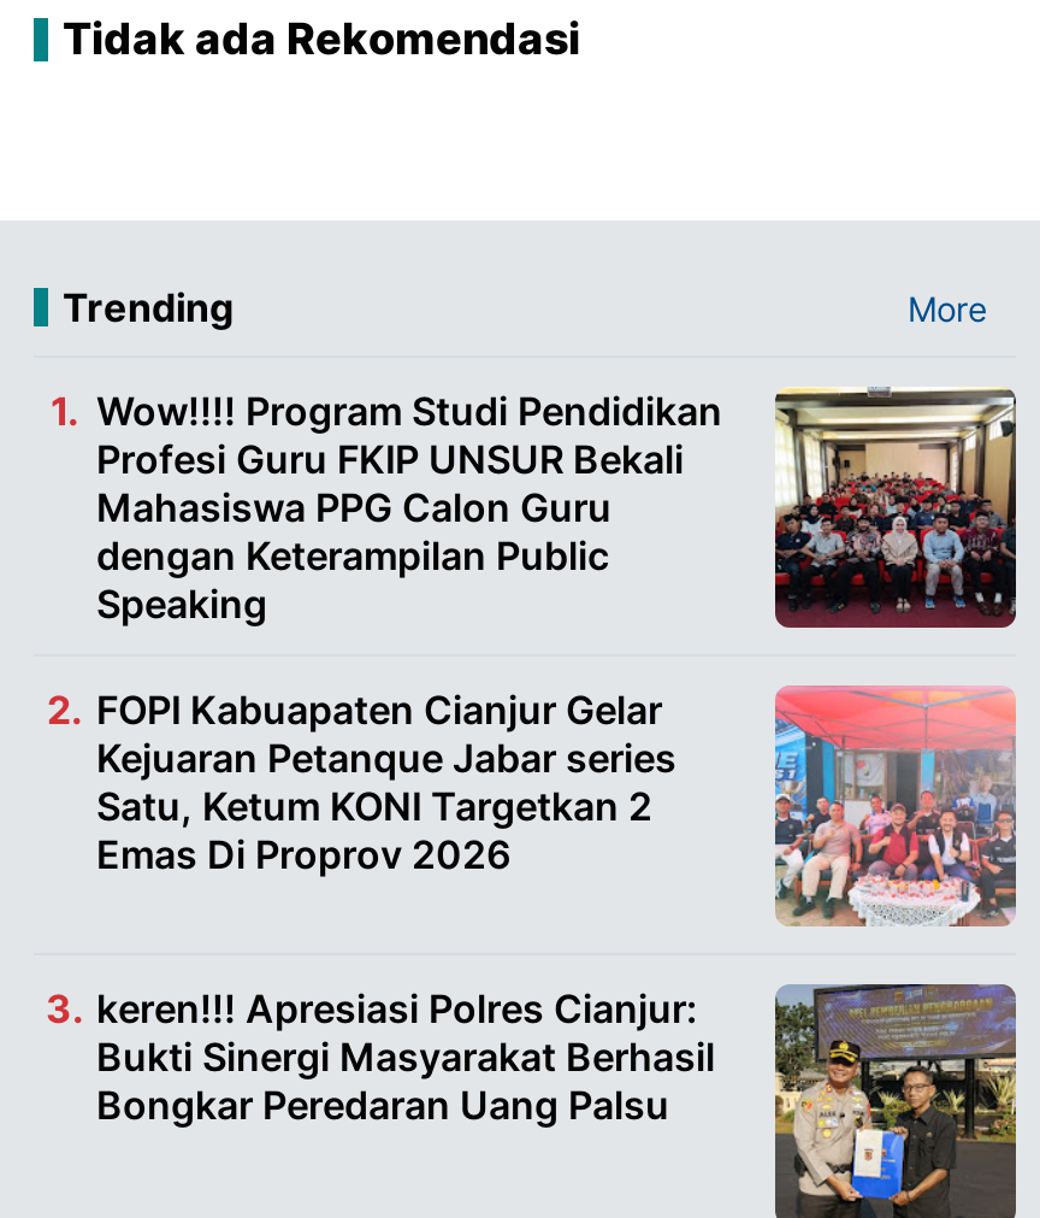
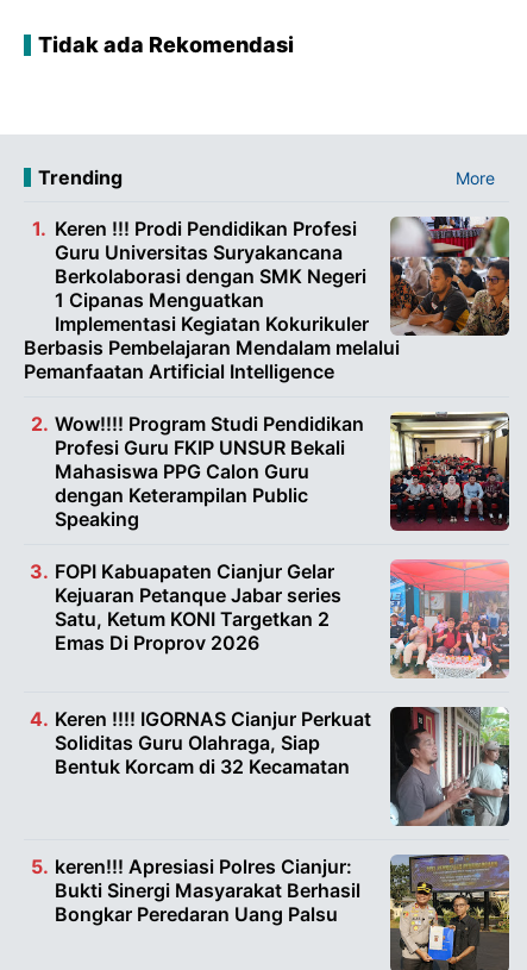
none -> [24,215,510,383] [image] | Keren !!! Prodi Pendidikan Profesi | Guru Universitas Suryakancana | Berkolaborasi dengan SMK Negeri | 1 Cipanas Menguatkan | Implementasi Kegiatan Kokurikuler | Berbasis Pembelajaran Mendalam melalui | Pemanfaatan Artificial Intelligence
none -> [55,706,509,827] [image] | Keren !!!! IGORNAS Cianjur Perkuat | Soliditas Guru Olahraga, Siap | Bentuk Korcam di 32 Kecamatan

